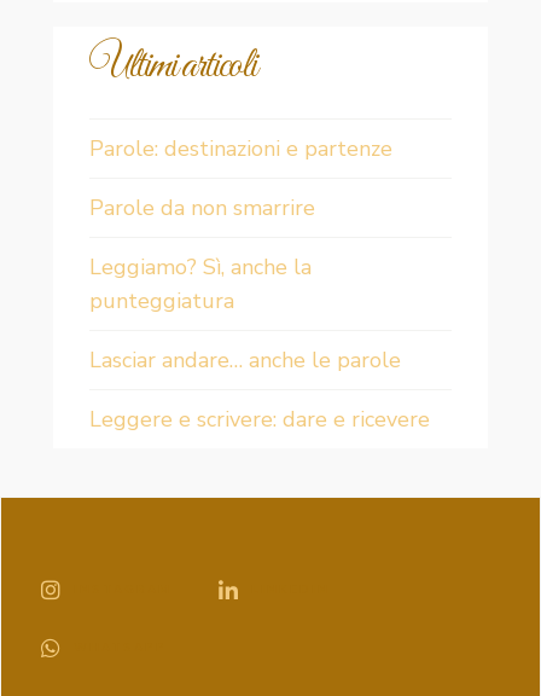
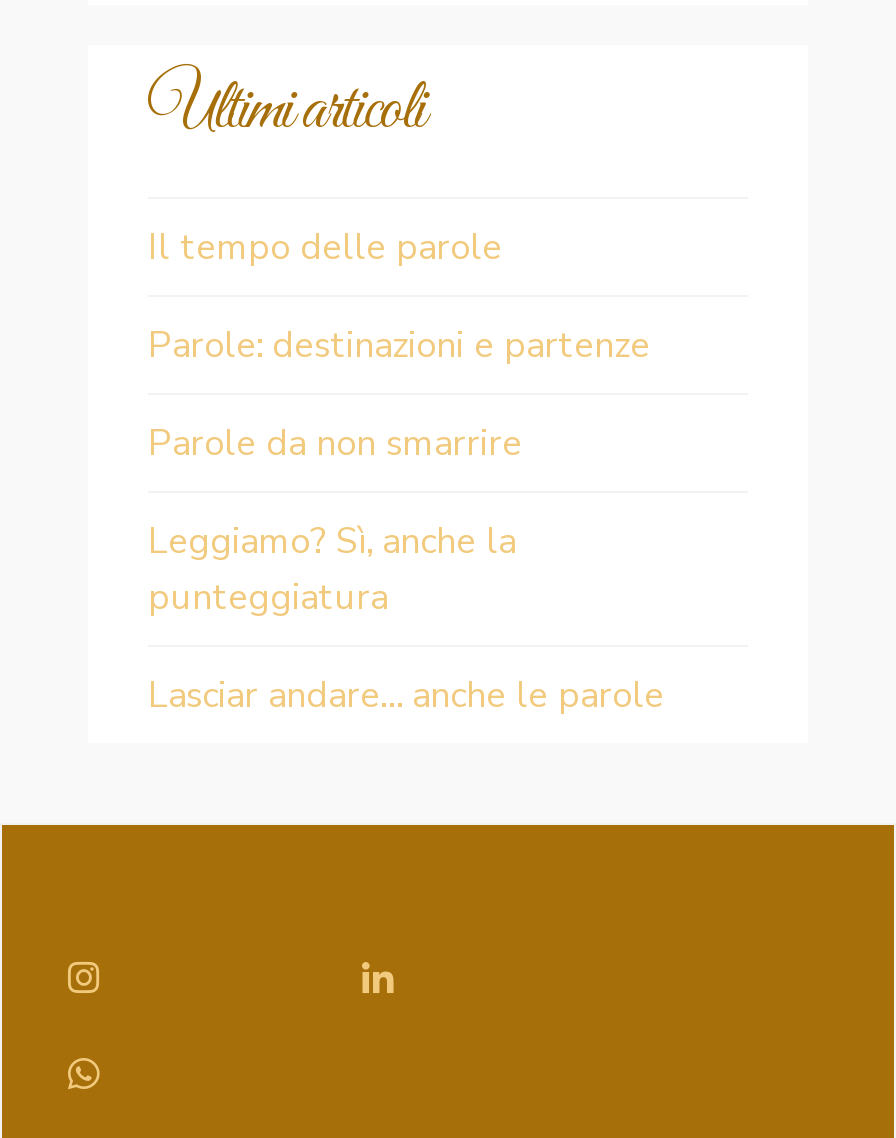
none -> [148,222,502,270] Il tempo delle parole
moved [89,134,401,374] -> [148,320,664,718]: Parole: destinazioni e partenze | Parole da non smarrire | Leggiamo? Sì, anche la | punteggiatura | Lasciar andare… anche le parole
[89,404,430,433] Leggere e scrivere: dare e ricevere -> none

